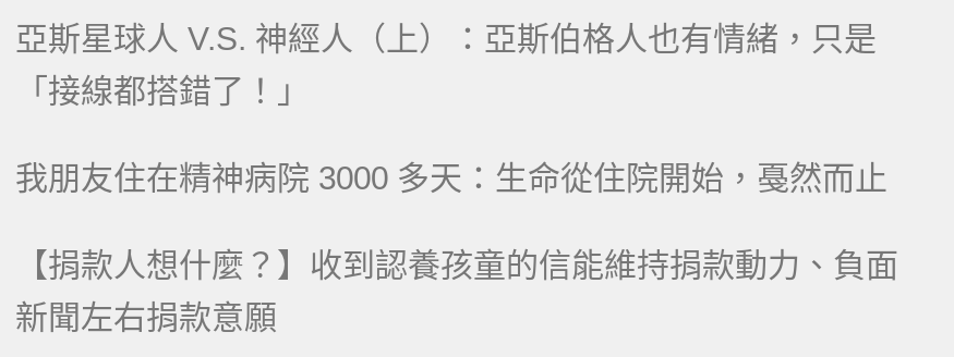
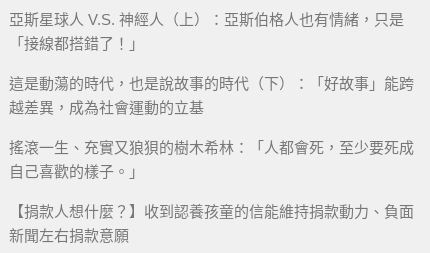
[15,160,887,197] 我朋友住在精神病院 3000 多天：生命從住院開始，戞然而止 -> [9,75,414,180] 這是動蕩的時代，也是說故事的時代（下）：「好故事」能跨 | 越差異，成為社會運動的立基 | 搖滾一生、充實又狼狽的樹木希林：「人都會死，至少要死成 | 自己喜歡的樣子。」

